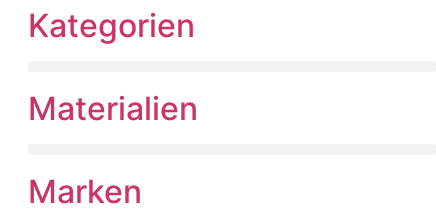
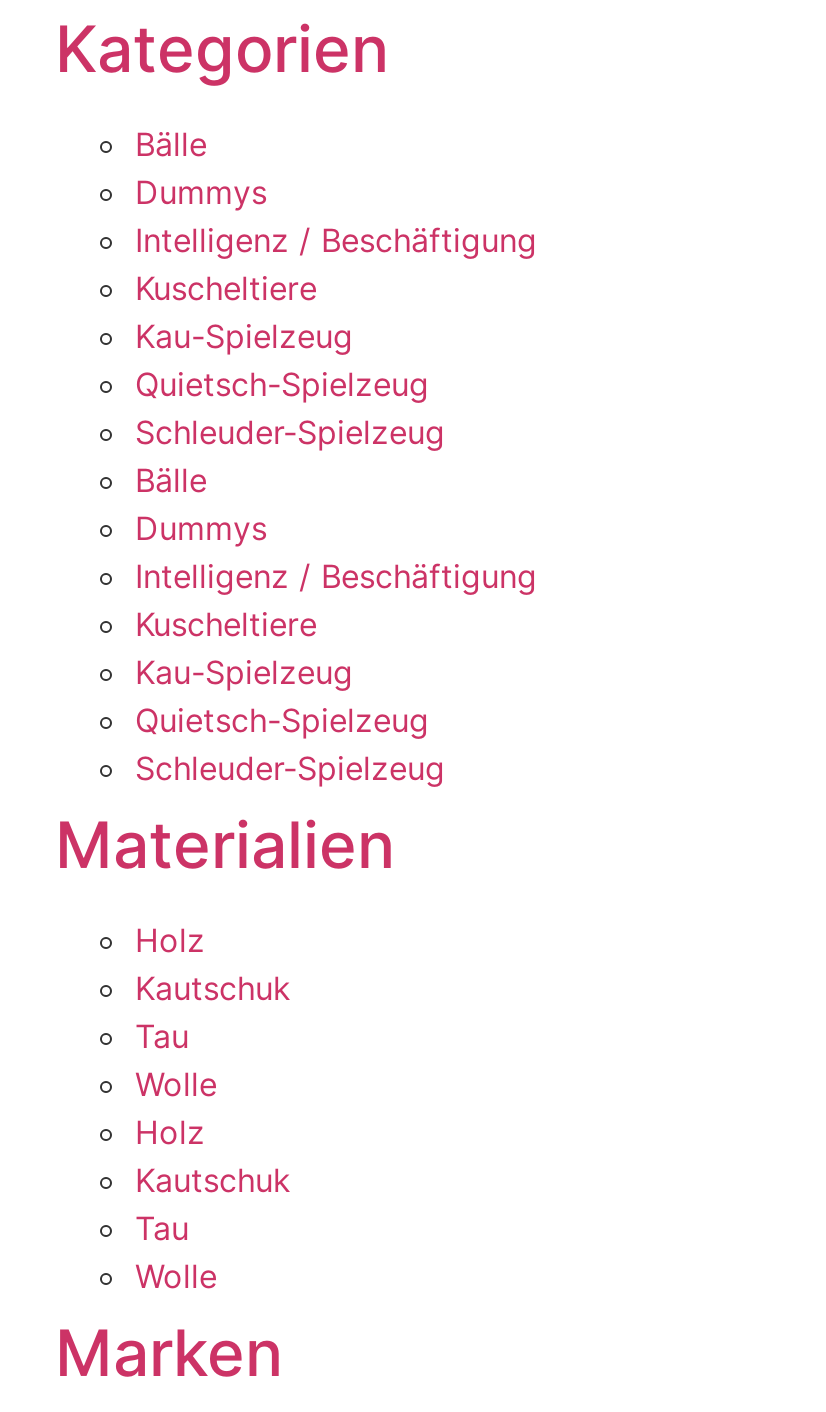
none -> [135,124,537,788] Bälle | Dummys | Intelligenz / Beschäftigung | Kuscheltiere | Kau-Spielzeug | Quietsch-Spielzeug | Schleuder-Spielzeug | Bälle | Dummys | Intelligenz / Beschäftigung | Kuscheltiere | Kau-Spielzeug | Quietsch-Spielzeug | Schleuder-Spielzeug
none -> [135,920,291,1296] Holz | Kautschuk | Tau | Wolle | Holz | Kautschuk | Tau | Wolle

